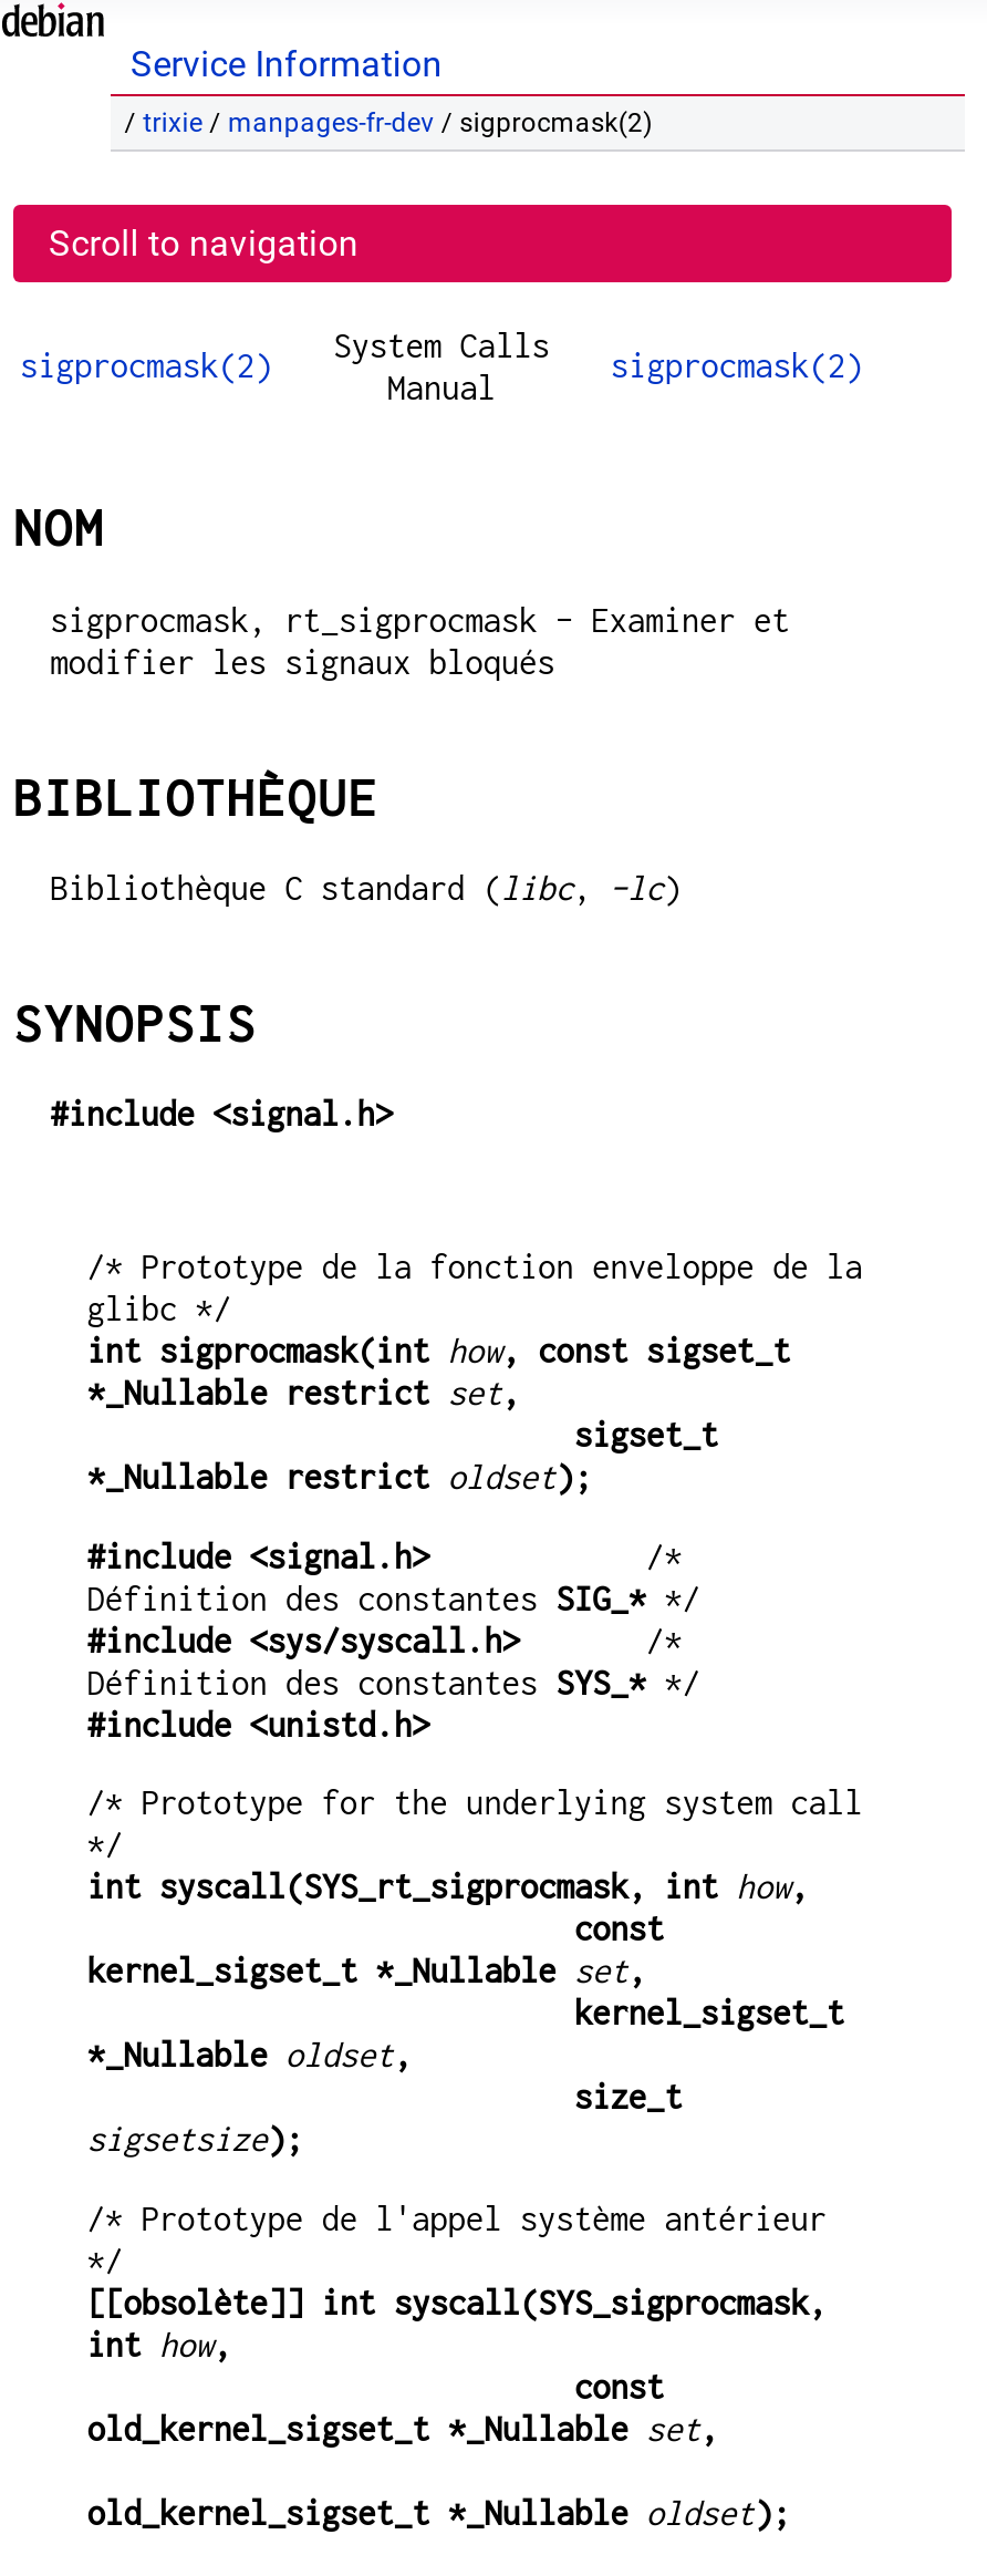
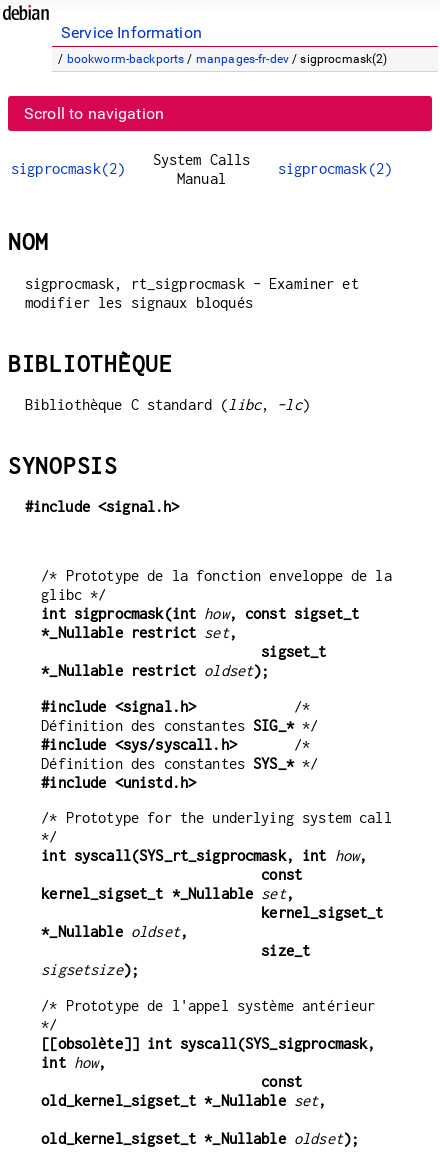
[111,107,652,138] / trixie / manpages-fr-dev / sigprocmask(2) -> [52,52,388,66] / bookworm-backports / manpages-fr-dev / sigprocmask(2)

